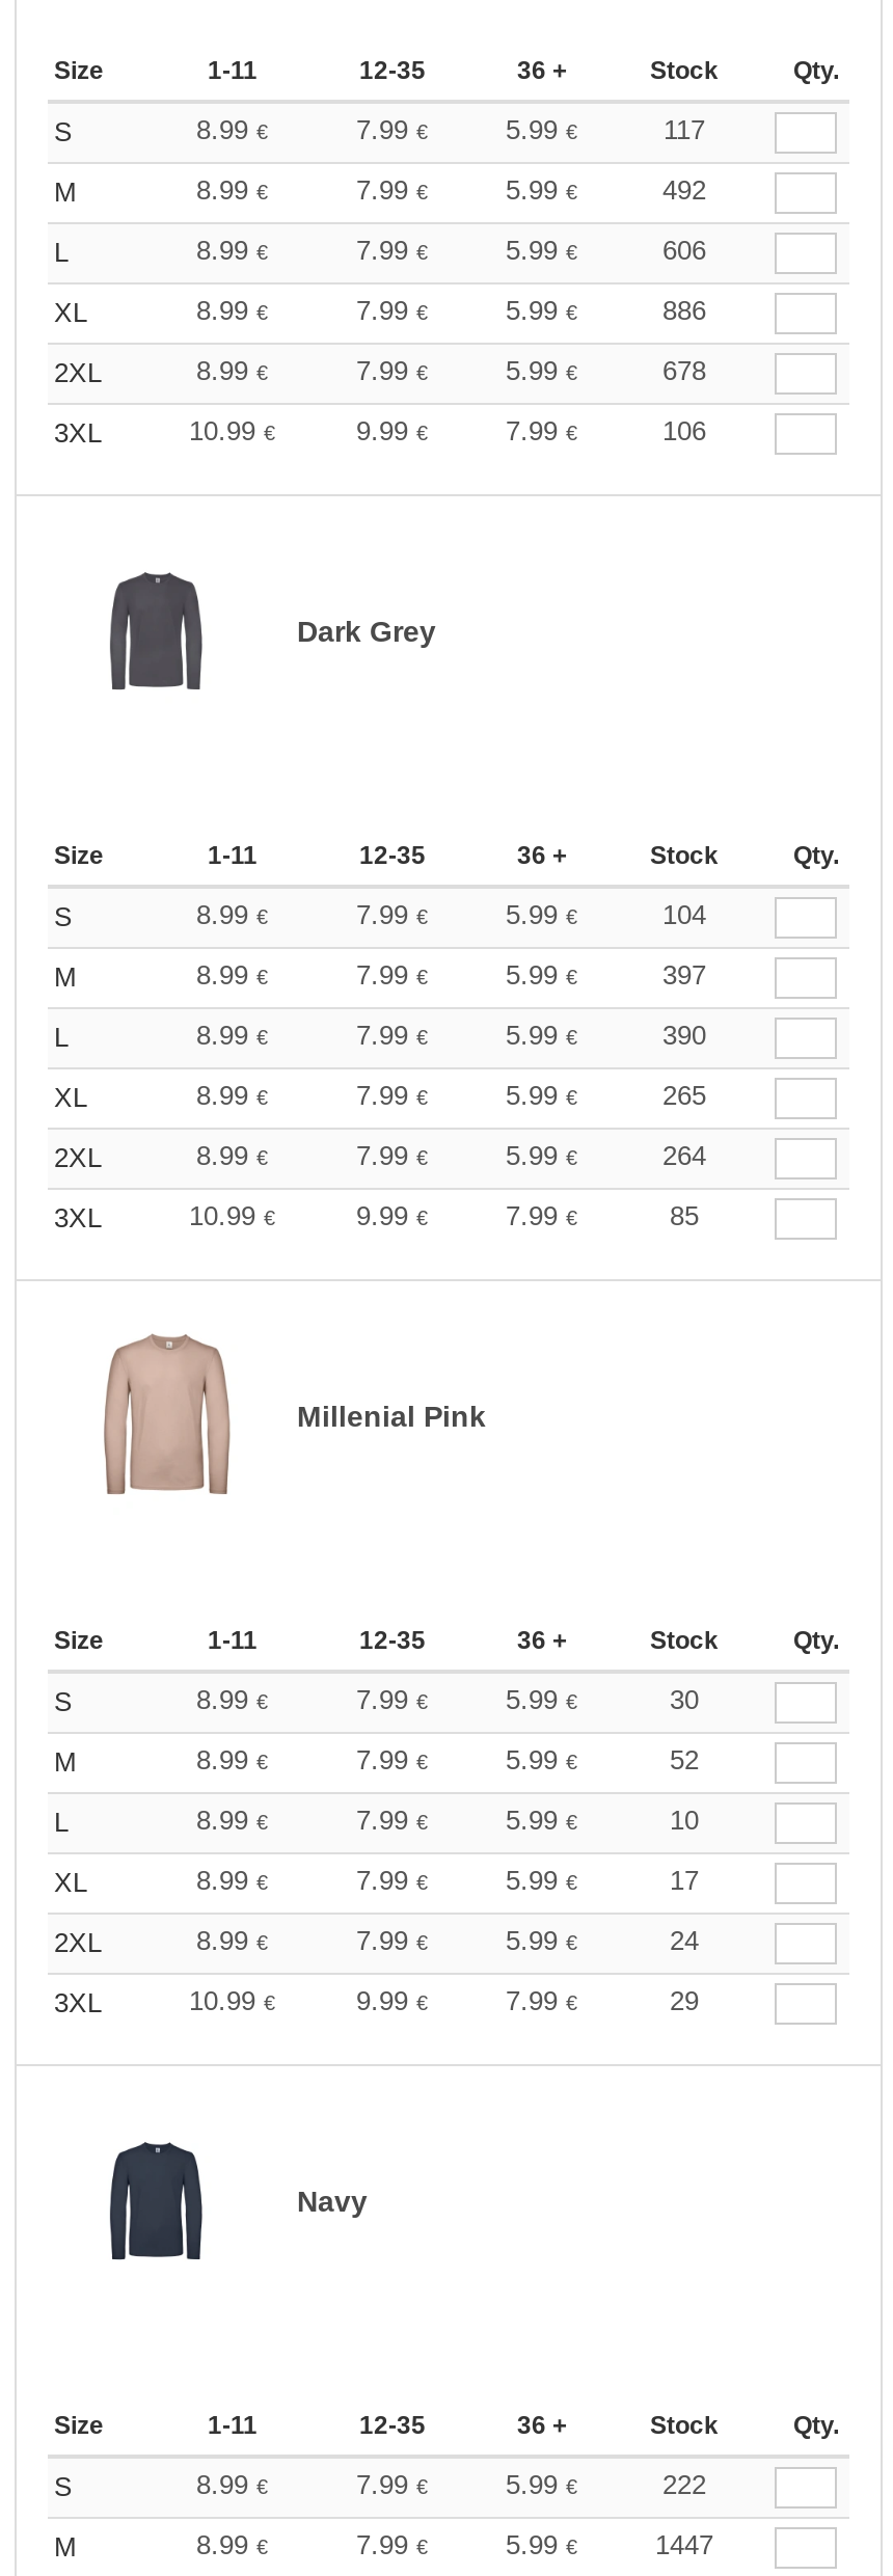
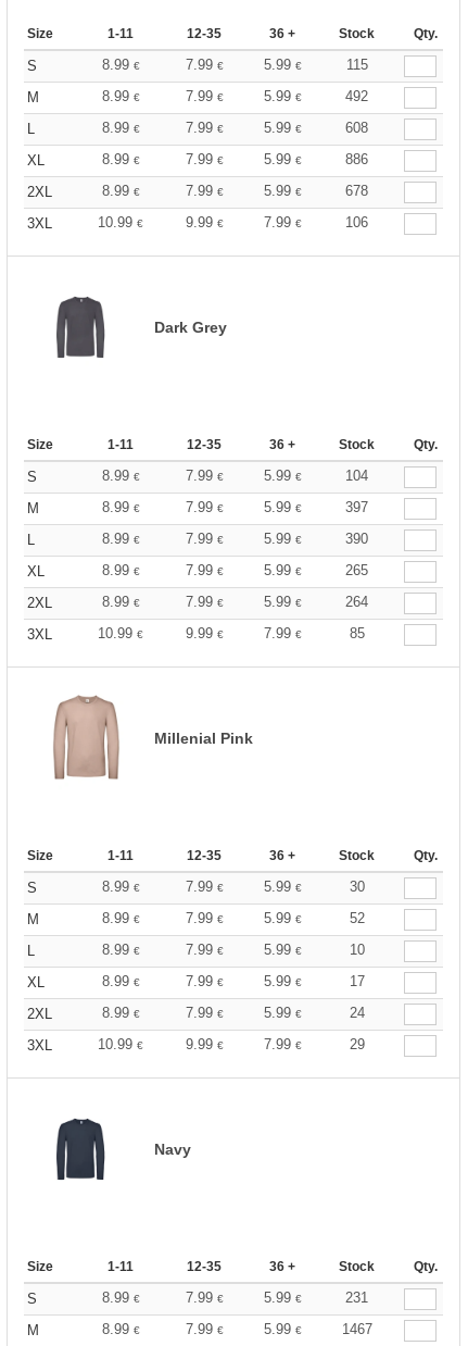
[664,114,705,145] 117 -> [346,57,368,73] 115
[662,235,706,266] 606 -> [345,120,368,136] 608
[662,2469,706,2500] 222 -> [345,1289,368,1306] 231
[655,2529,713,2560] 1447 -> [341,1321,372,1337] 1467

